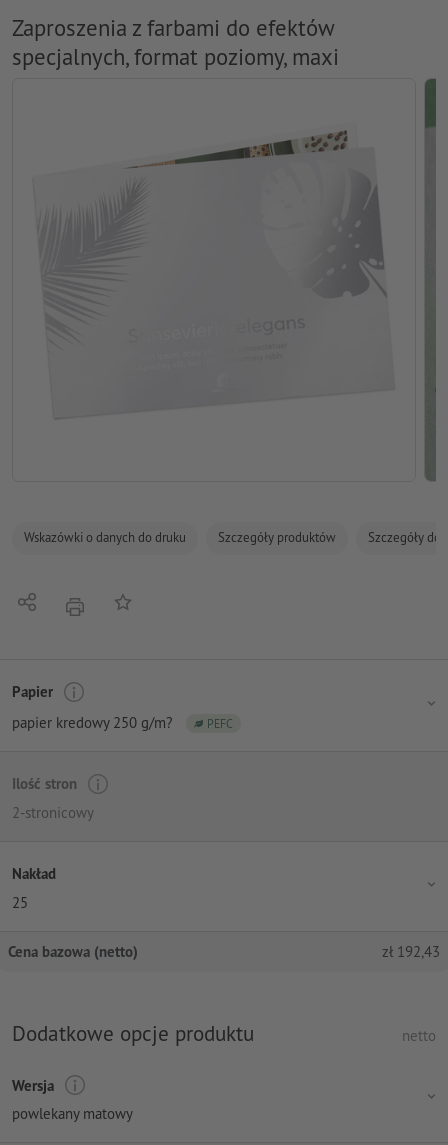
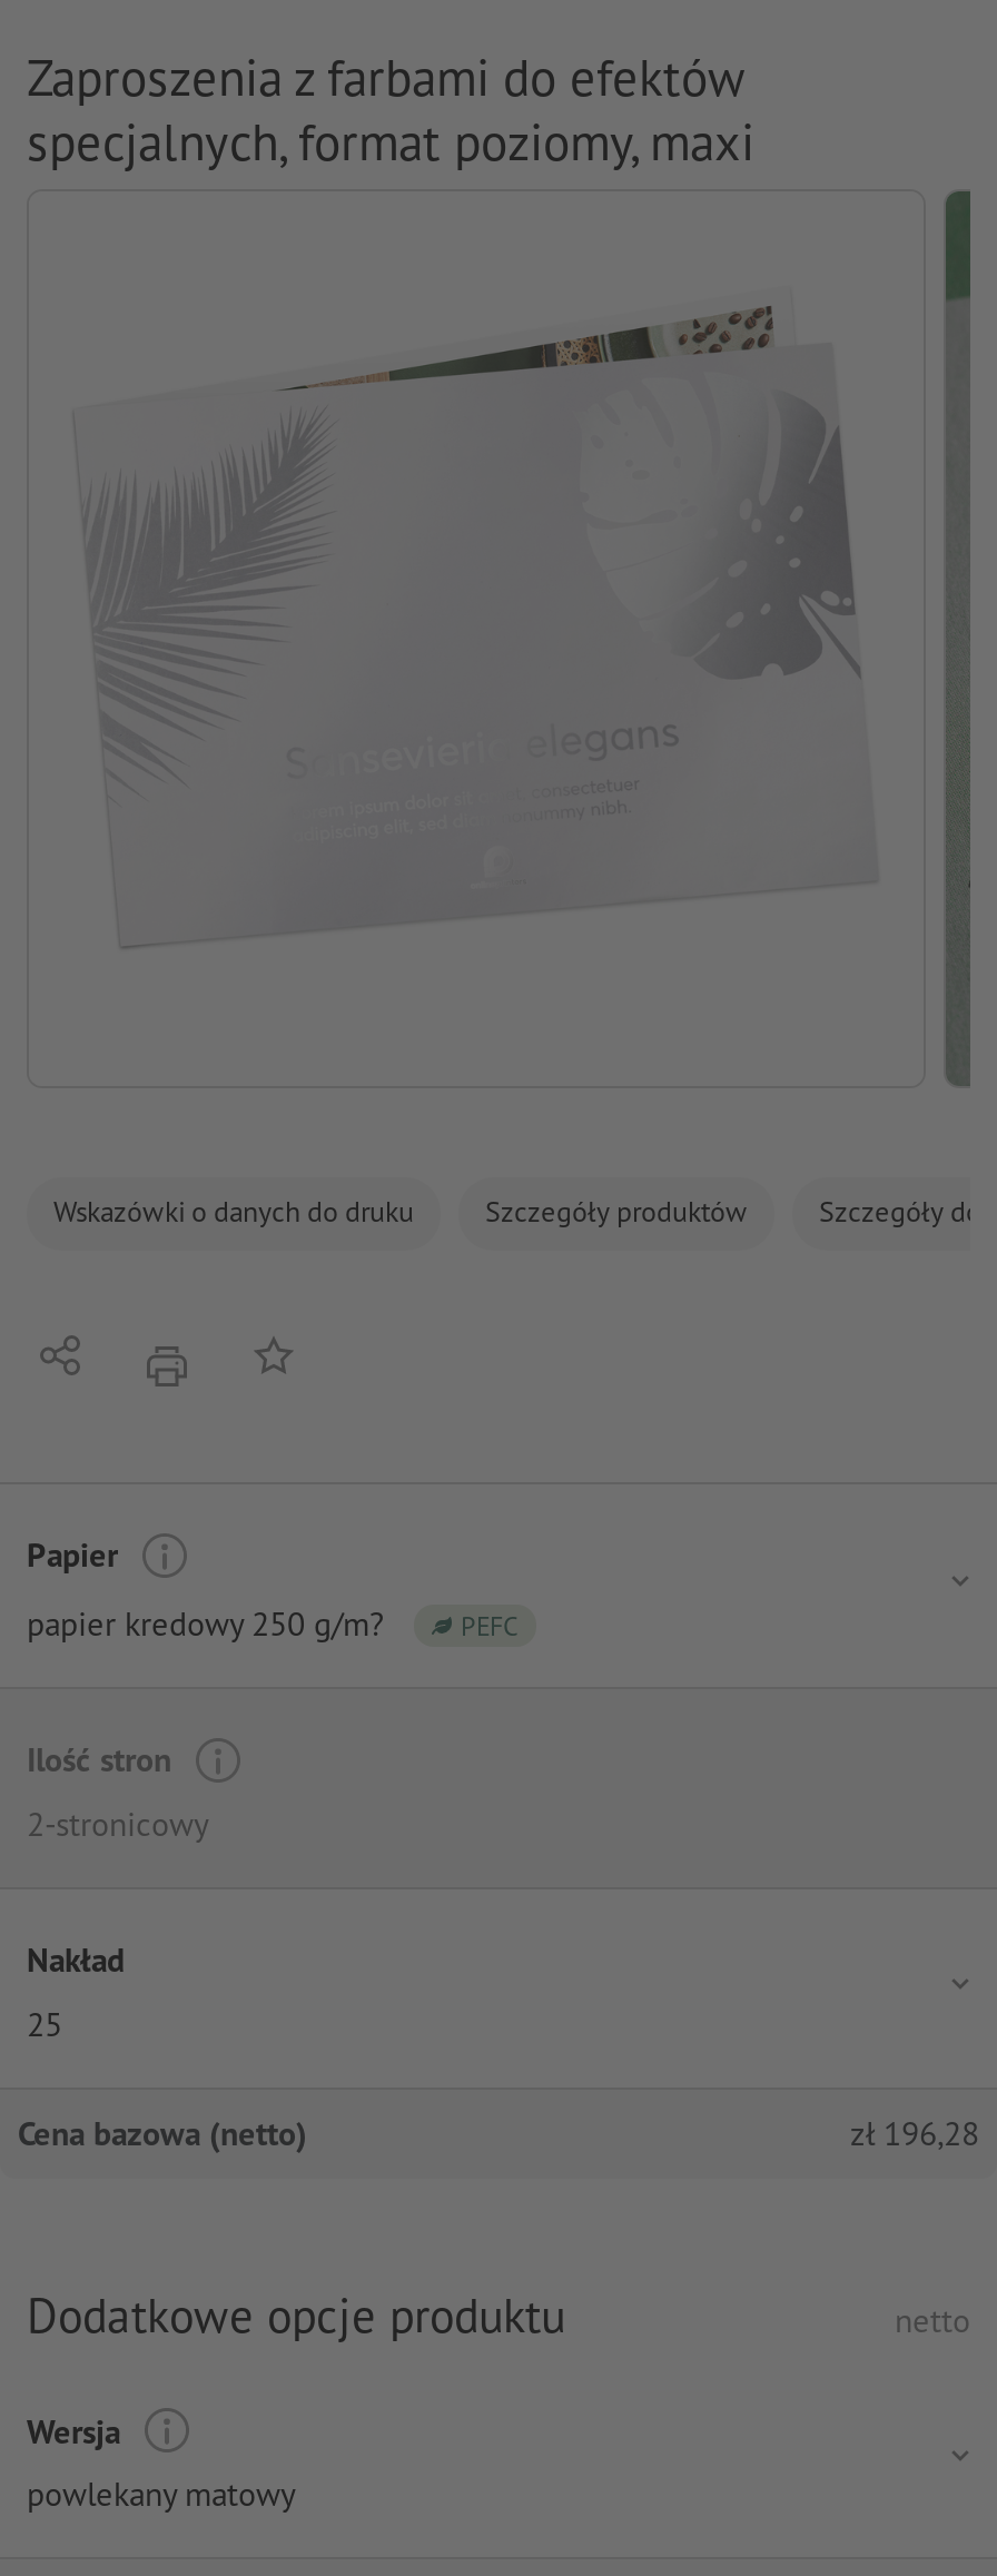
[382,942,440,961] zł 192,43 -> [850,2111,979,2153] zł 196,28

